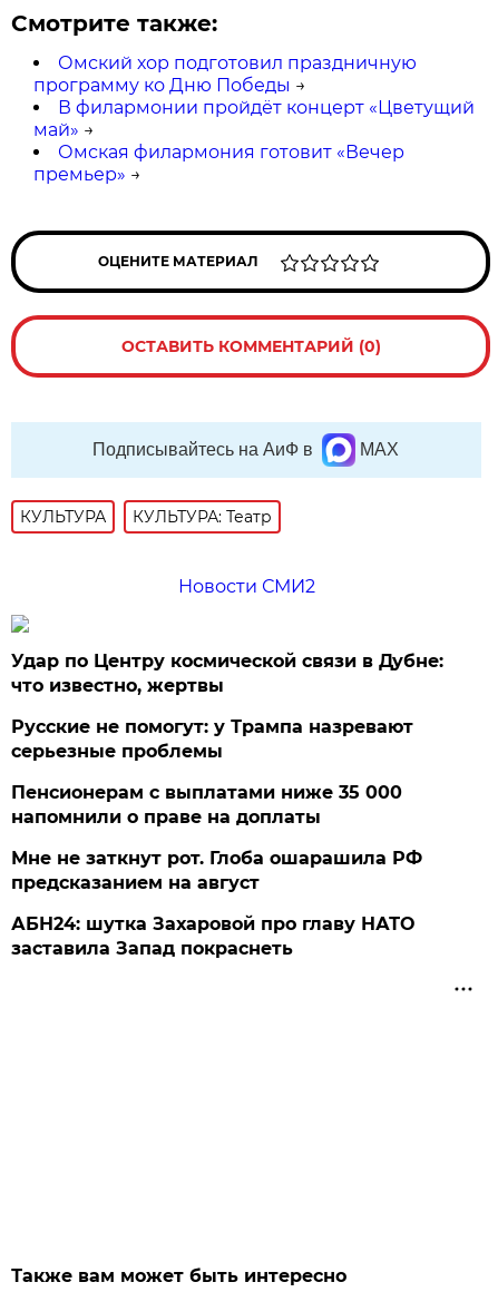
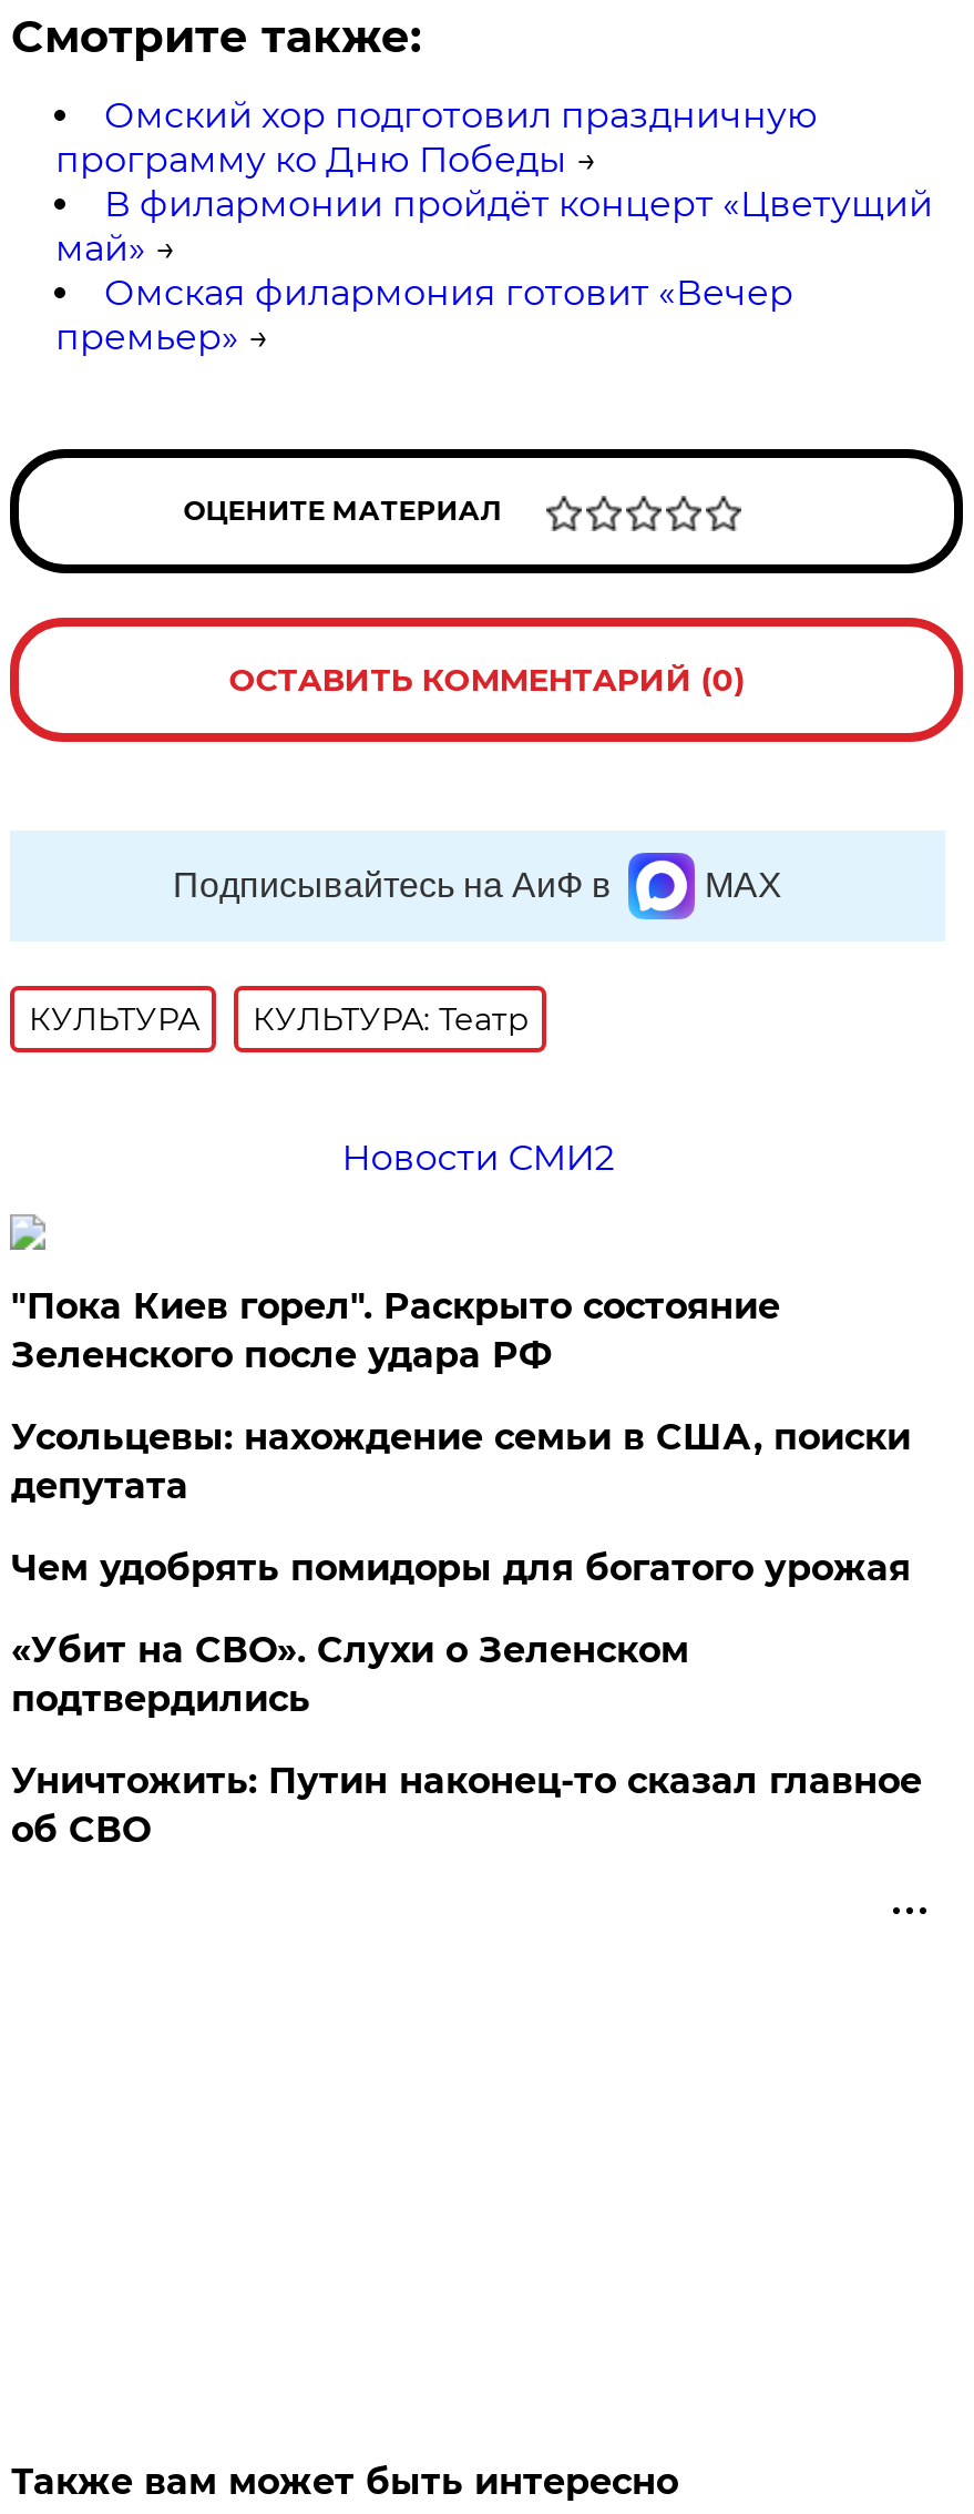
[12,650,444,696] Удар по Центру космической связи в Дубне: | что известно, жертвы -> [11,1285,780,1376] "Пока Киев горел". Раскрыто состояние | Зеленского после удара РФ
[12,716,414,762] Русские не помогут: у Трампа назревают | серьезные проблемы -> [11,1416,911,1507] Усольцевы: нахождение семьи в США, поиски | депутата
[12,782,403,828] Пенсионерам с выплатами ниже 35 000 | напомнили о праве на доплаты -> [11,1547,911,1589] Чем удобрять помидоры для богатого урожая
[12,848,423,893] Мне не заткнут рот. Глоба ошарашила РФ | предсказанием на август -> [11,1629,689,1720] «Убит на СВО». Слухи о Зеленском | подтвердились
[12,913,415,959] АБН24: шутка Захаровой про главу НАТО | заставила Запад покраснеть -> [11,1760,922,1851] Уничтожить: Путин наконец-то сказал главное | об СВО

